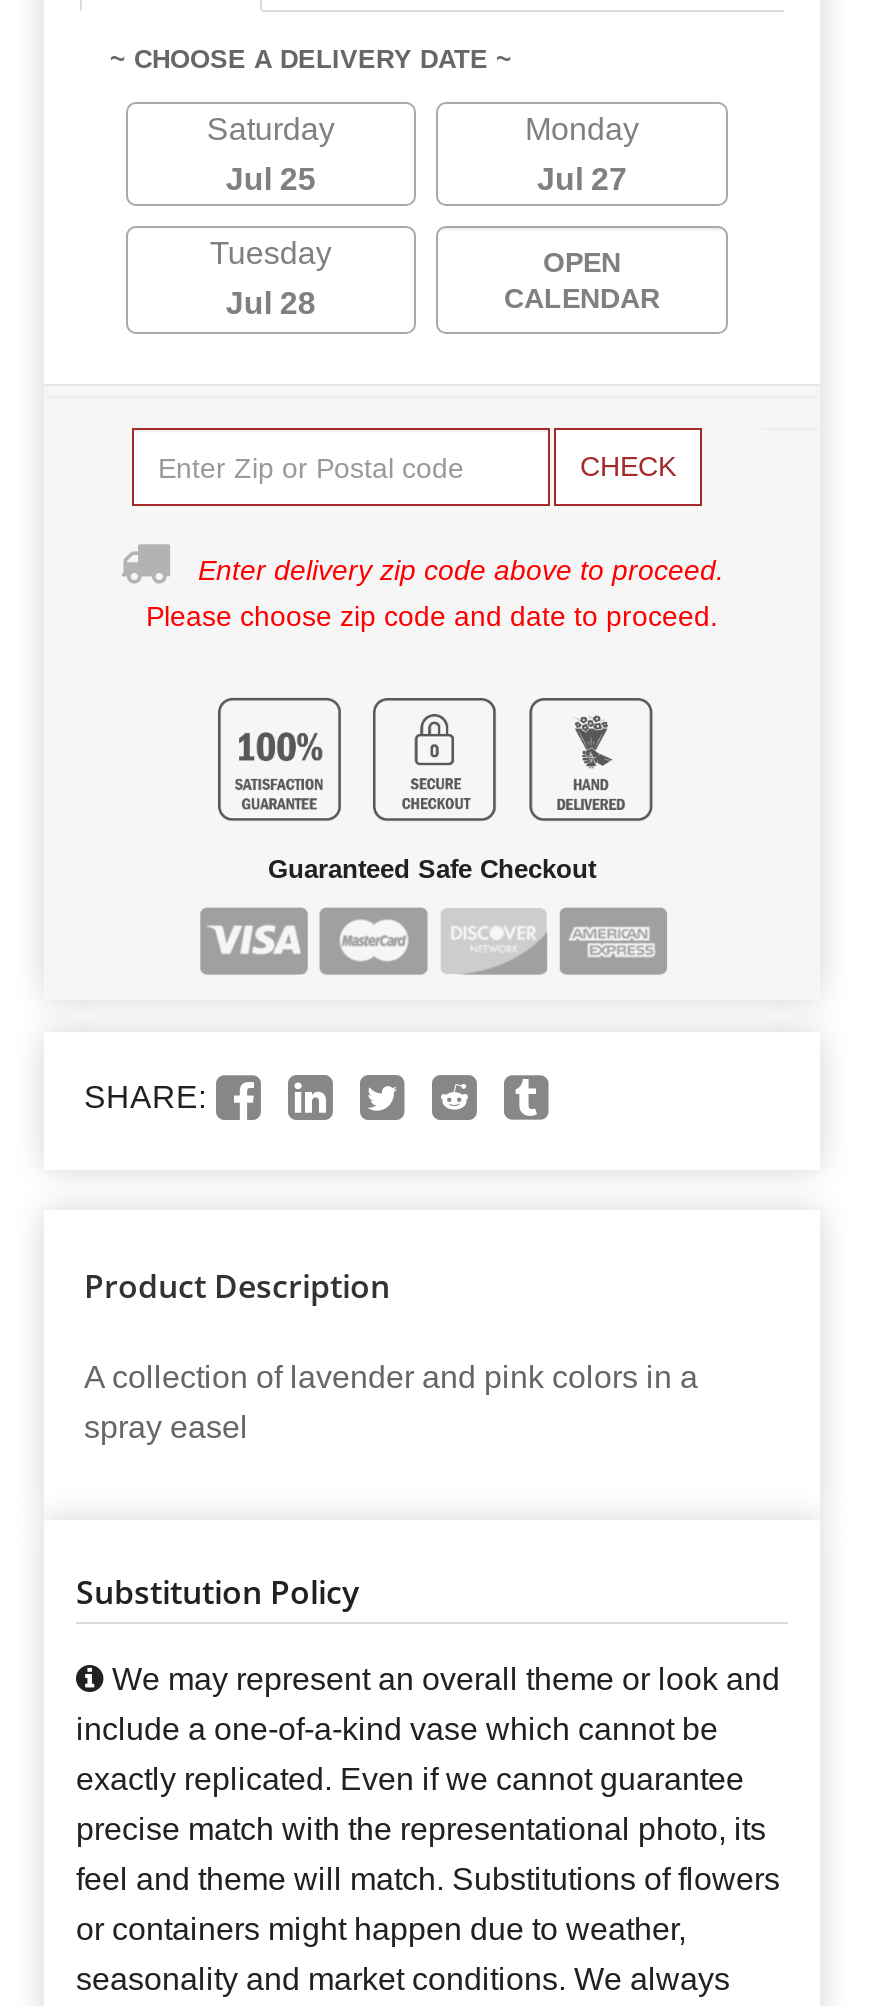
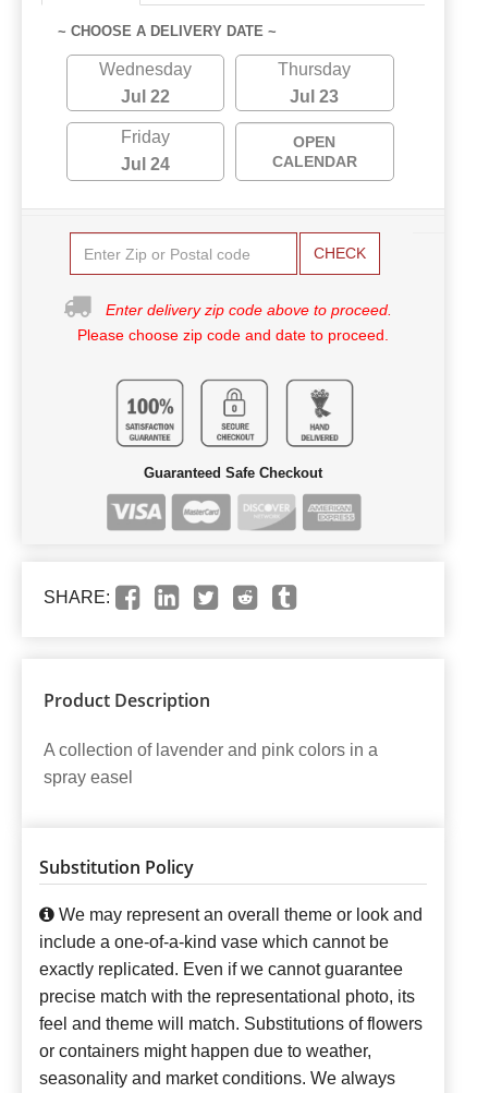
[207,113,335,147] Saturday -> [99,60,192,79] Wednesday
[525,113,639,147] Monday -> [278,60,351,79] Thursday
[226,163,316,197] Jul 25 -> [121,88,170,106] Jul 22
[537,163,627,197] Jul 27 -> [290,88,339,106] Jul 23
[210,237,332,271] Tuesday -> [121,128,170,146] Friday
[226,287,316,321] Jul 28 -> [121,155,170,174] Jul 24

